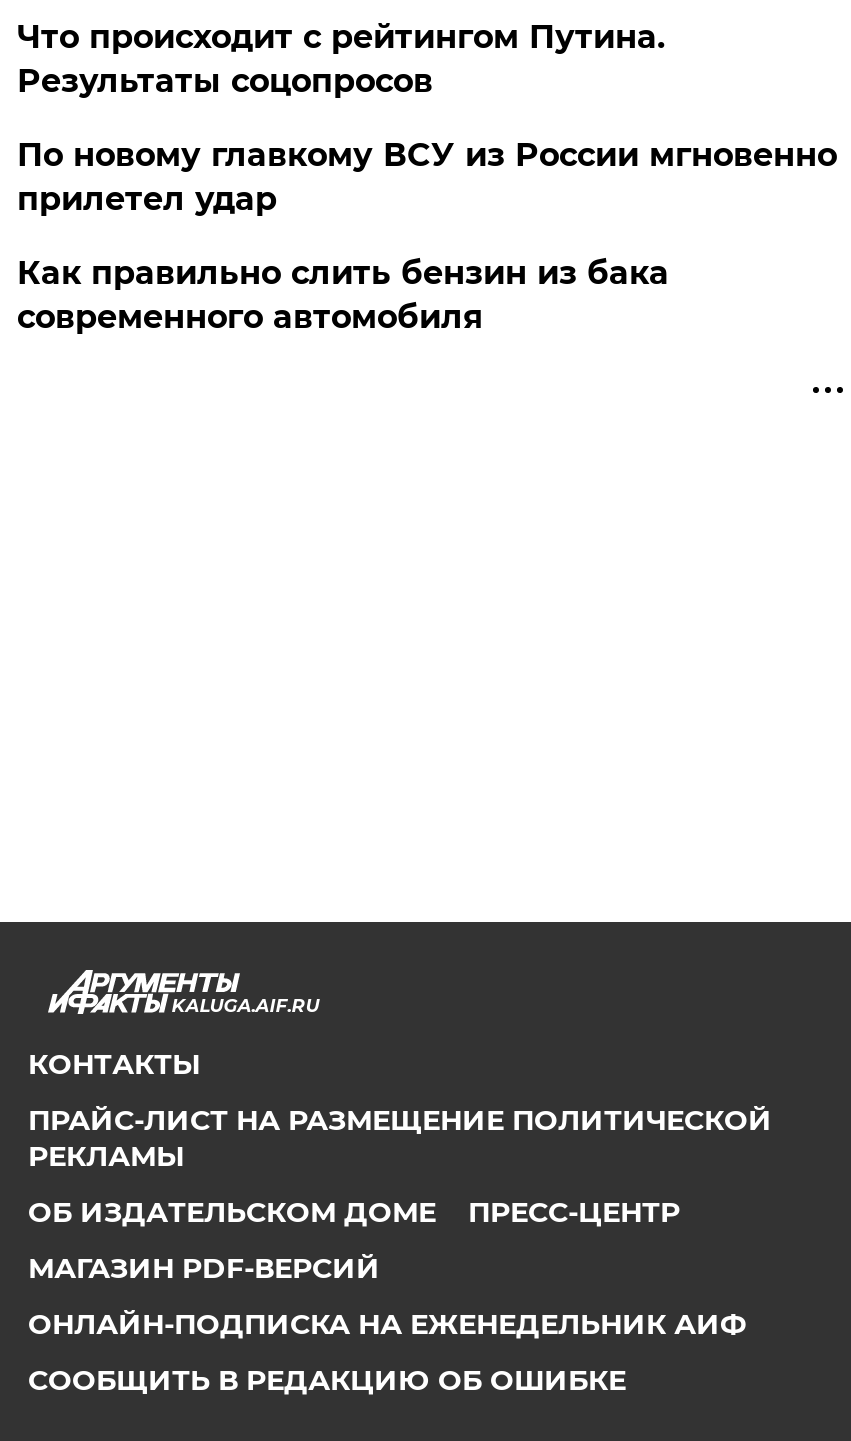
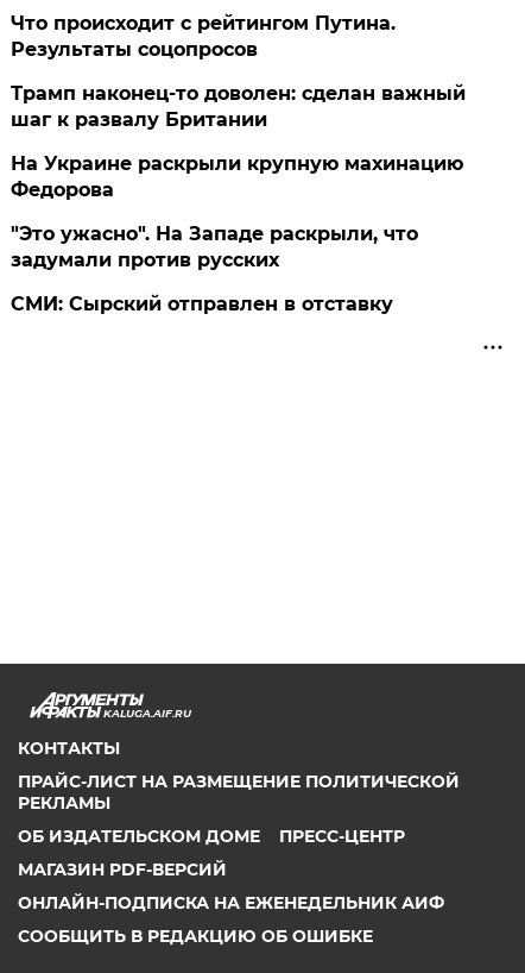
[17,136,837,336] По новому главкому ВСУ из России мгновенно | прилетел удар | Как правильно слить бензин из бака | современного автомобиля -> [11,82,466,315] Трамп наконец-то доволен: сделан важный | шаг к развалу Британии | На Украине раскрыли крупную махинацию | Федорова | "Это ужасно". На Западе раскрыли, что | задумали против русских | СМИ: Сырский отправлен в отставку

